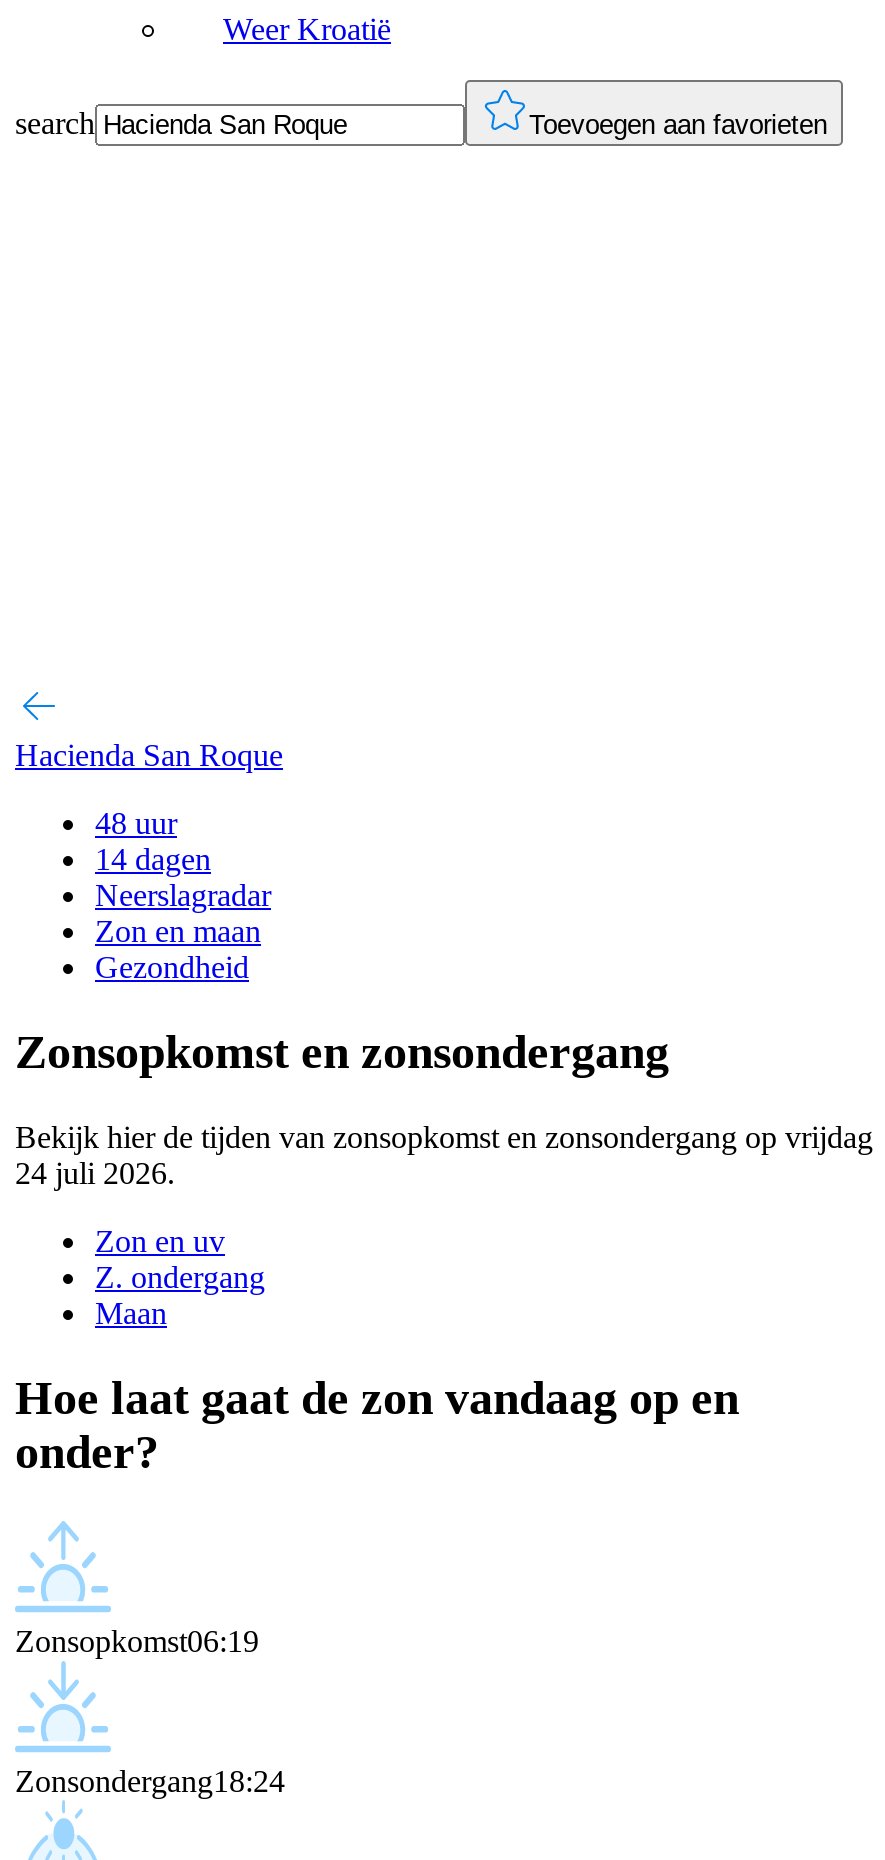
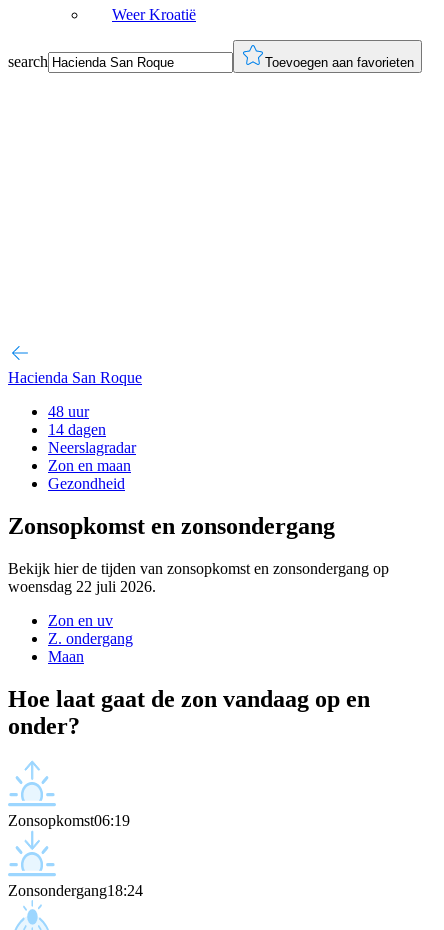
[15,1120,873,1190] Bekijk hier de tijden van zonsopkomst en zonsondergang op vrijdag | 24 juli 2026. -> [8,560,389,595] Bekijk hier de tijden van zonsopkomst en zonsondergang op | woensdag 22 juli 2026.

